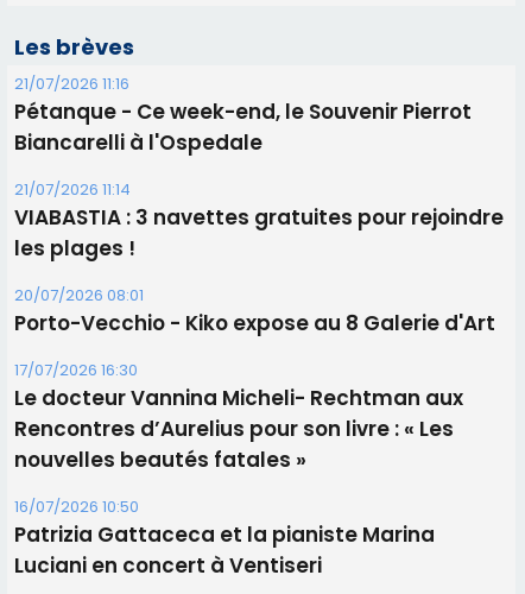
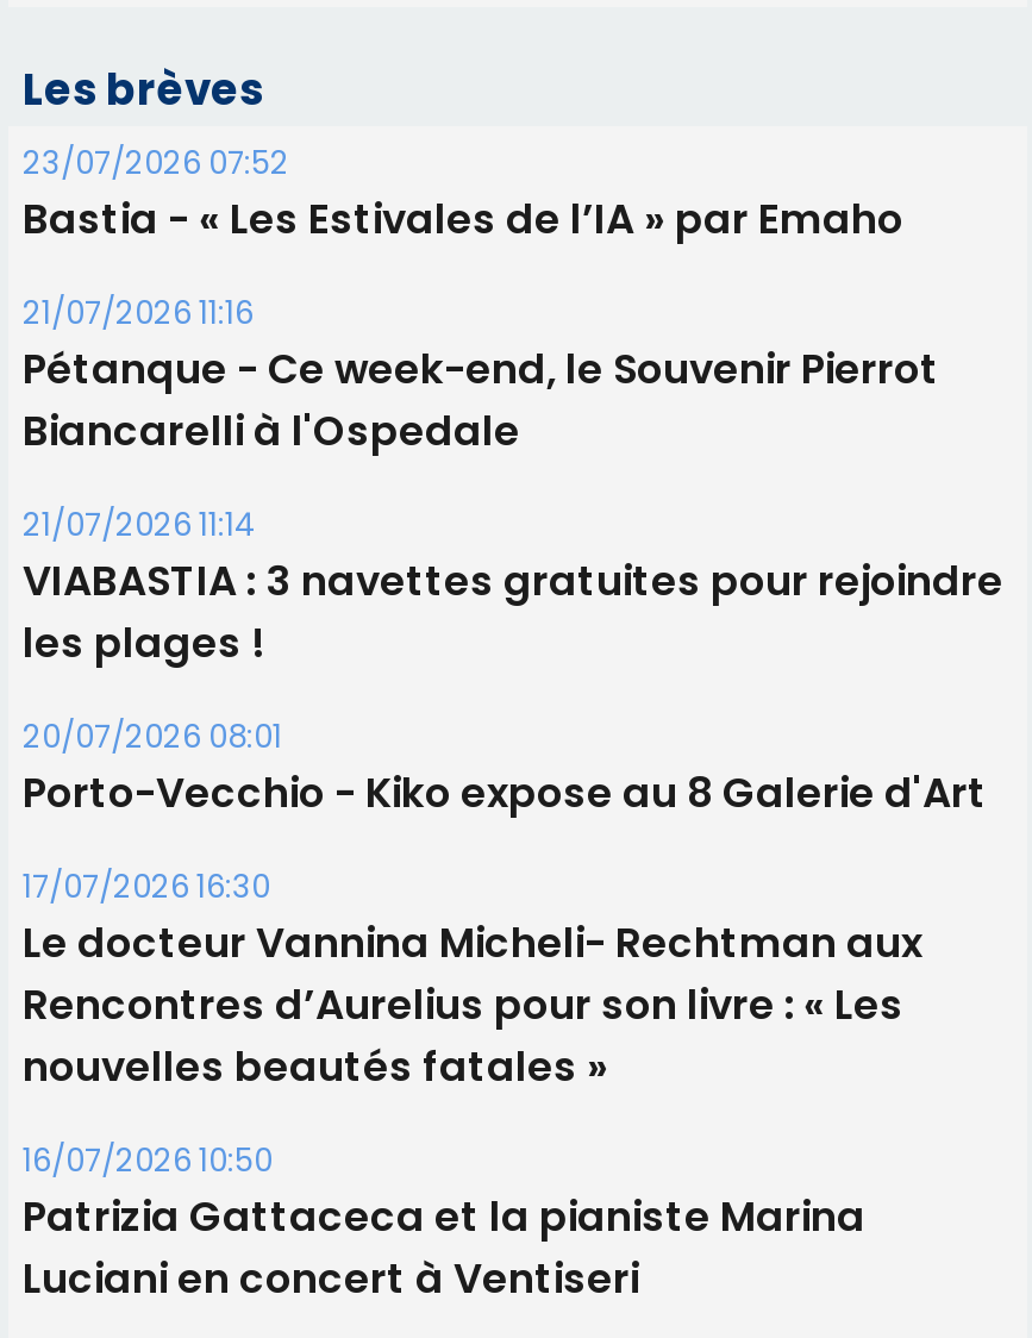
none -> [23,140,903,247] 23/07/2026 07:52 | Bastia - « Les Estivales de l’IA » par Emaho

